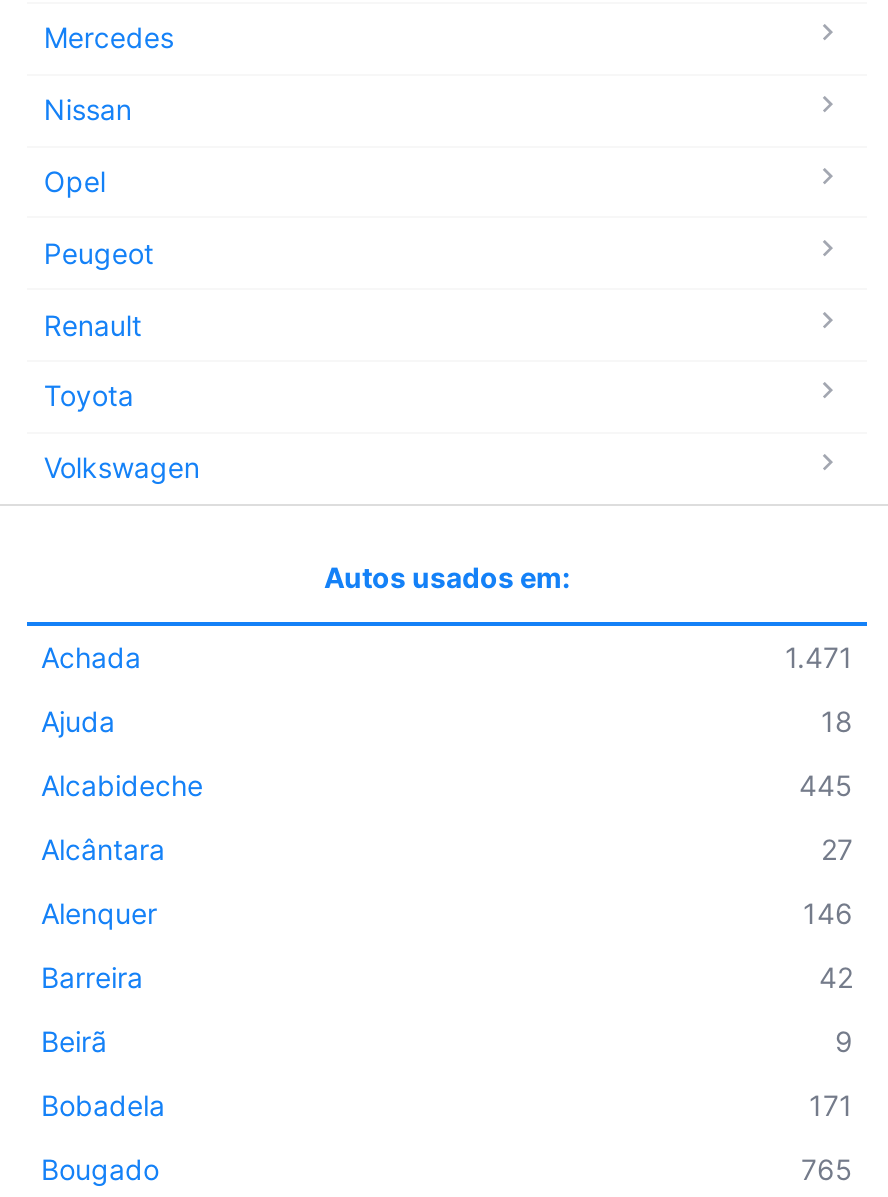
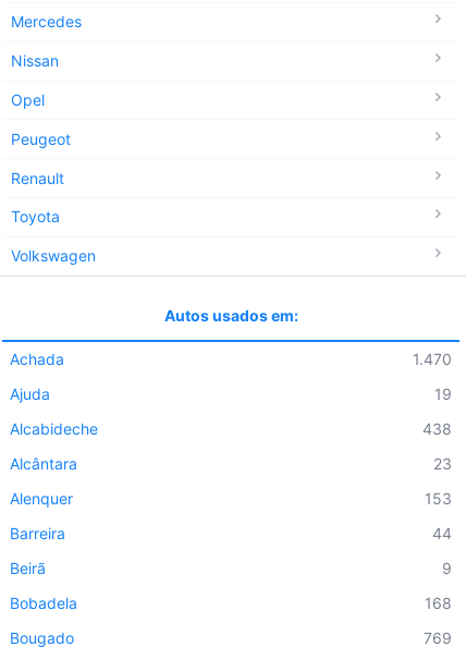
[785,639,853,673] 1.471 -> [413,349,452,368] 1.470
[821,703,853,737] 18 -> [434,384,452,403] 19
[799,767,853,801] 445 -> [422,419,452,437] 438
[821,831,853,865] 27 -> [433,454,452,472] 23
[803,895,853,929] 146 -> [425,489,452,507] 153
[819,959,853,993] 42 -> [432,523,452,542] 44
[809,1087,853,1121] 171 -> [425,593,452,612] 168
[801,1151,853,1185] 765 -> [424,628,452,647] 769

